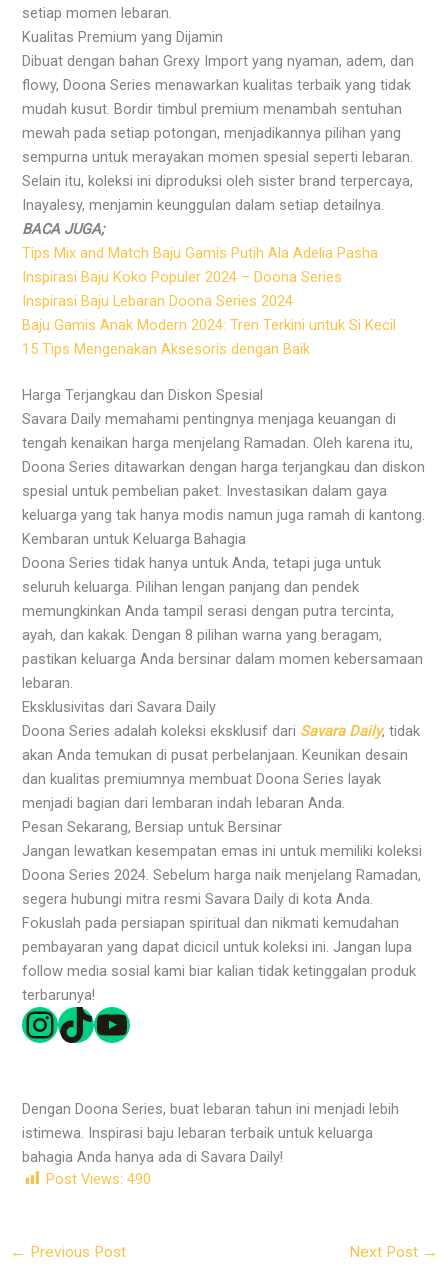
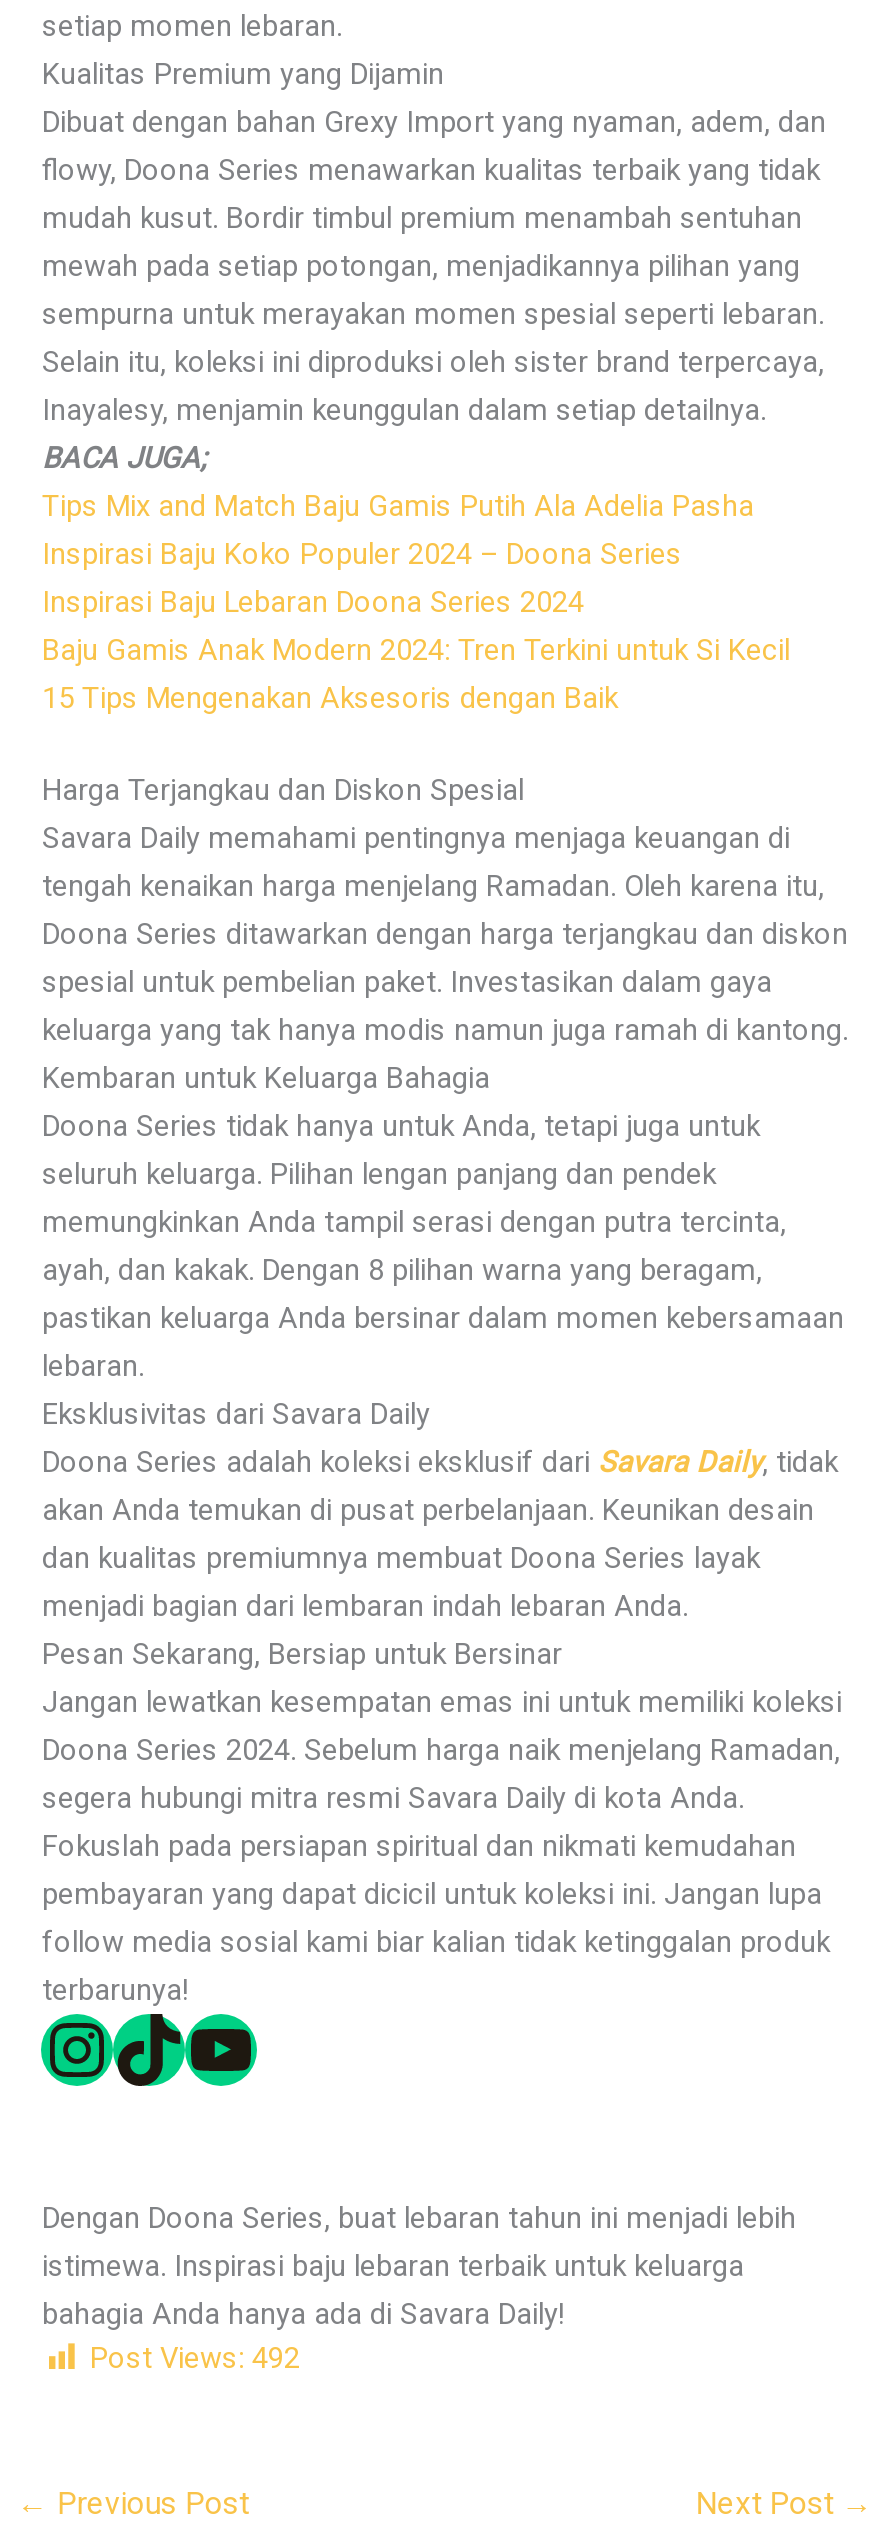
[46,1170,151,1188] Post Views: 490 -> [90,2340,300,2376] Post Views: 492

